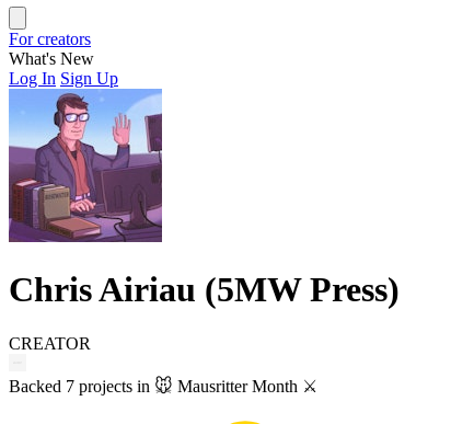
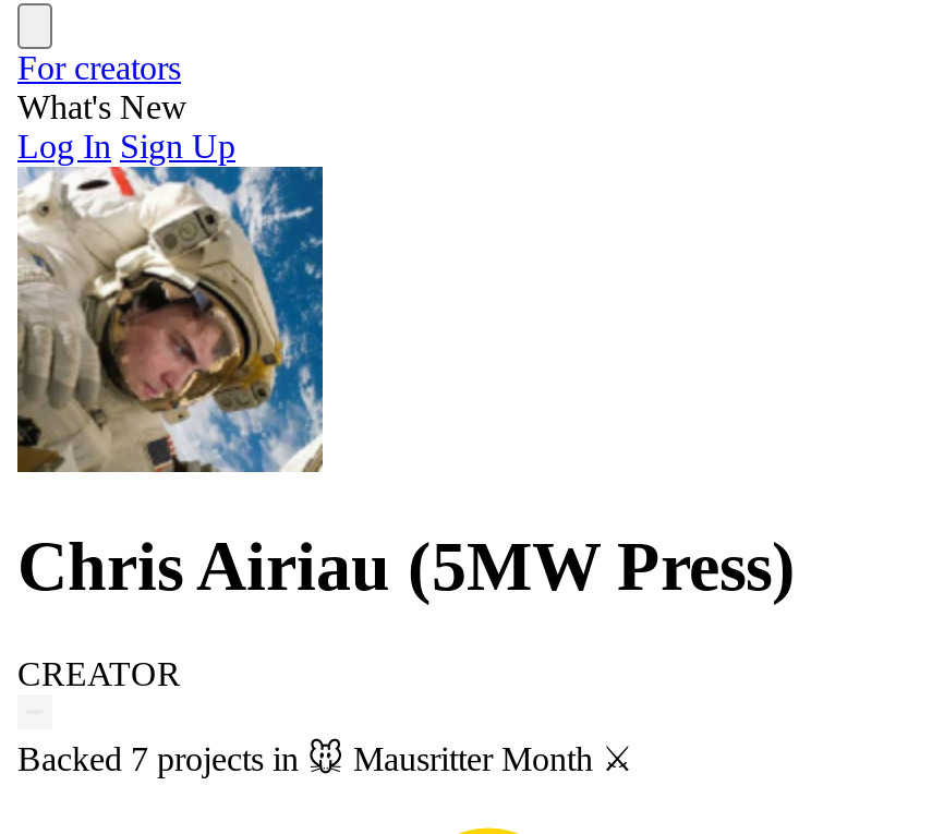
[8,89,163,243] [image] -> [15,165,325,474] [image]

